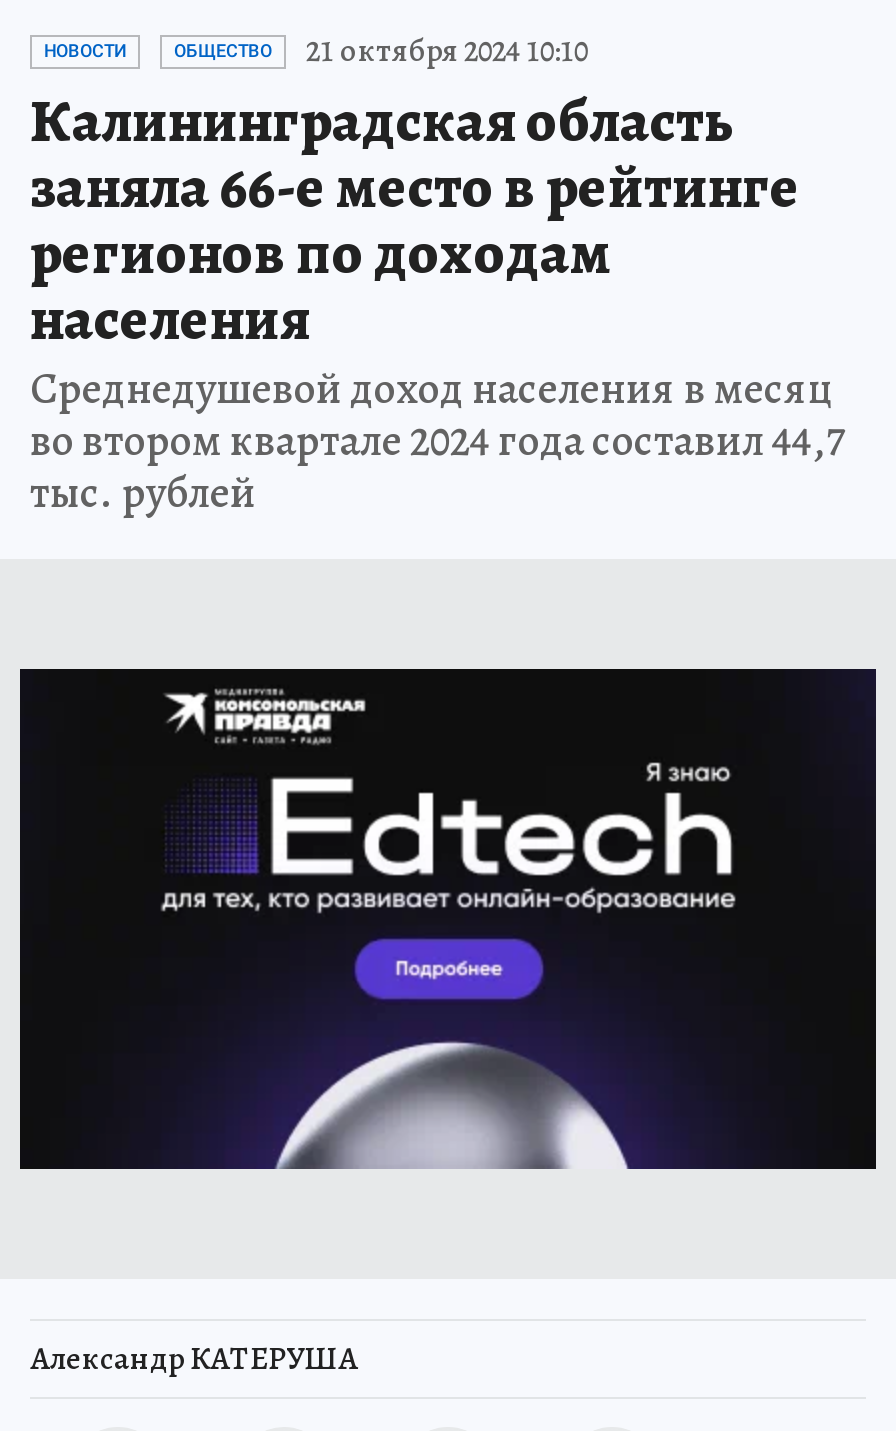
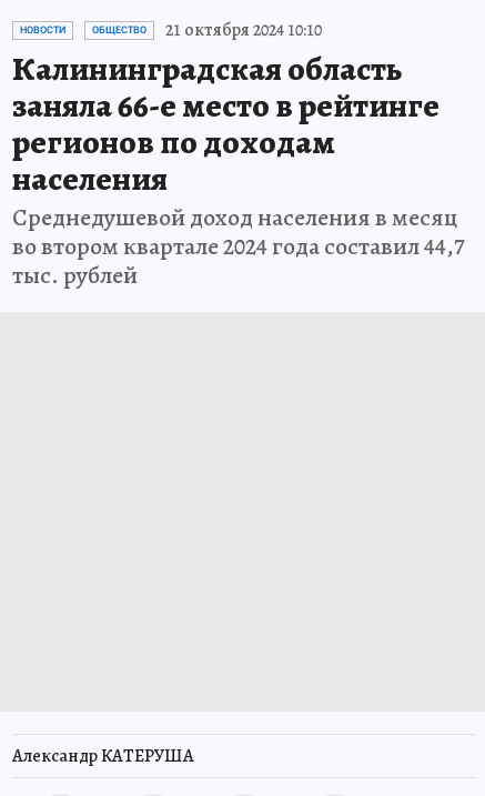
[18,667,878,1171] [image] -> none

